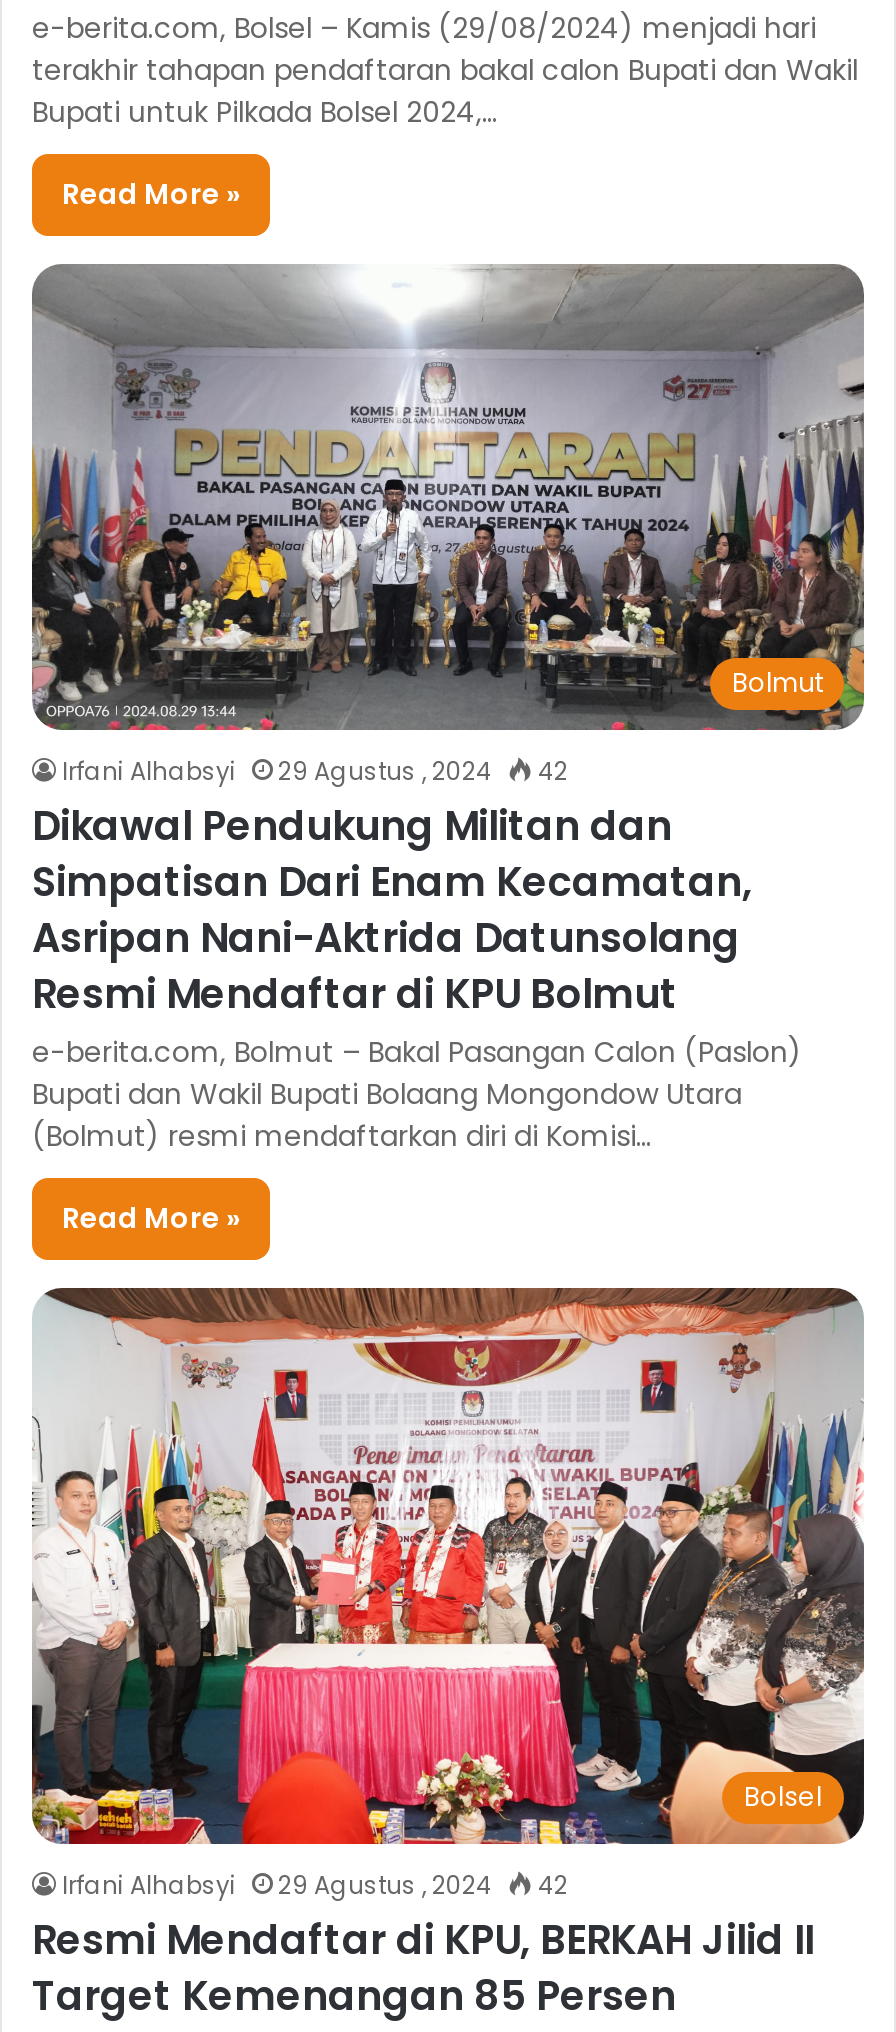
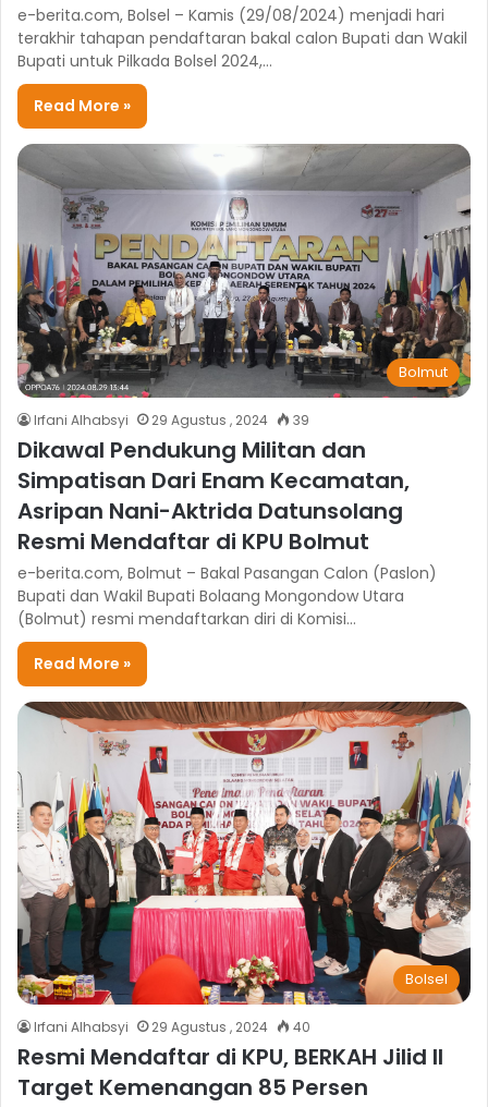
[62,754,568,788] Irfani Alhabsyi 29 Agustus , 2024 42 -> [34,411,309,430] Irfani Alhabsyi 29 Agustus , 2024 39
[62,1867,568,1901] Irfani Alhabsyi 29 Agustus , 2024 42 -> [34,1017,310,1036] Irfani Alhabsyi 29 Agustus , 2024 40

